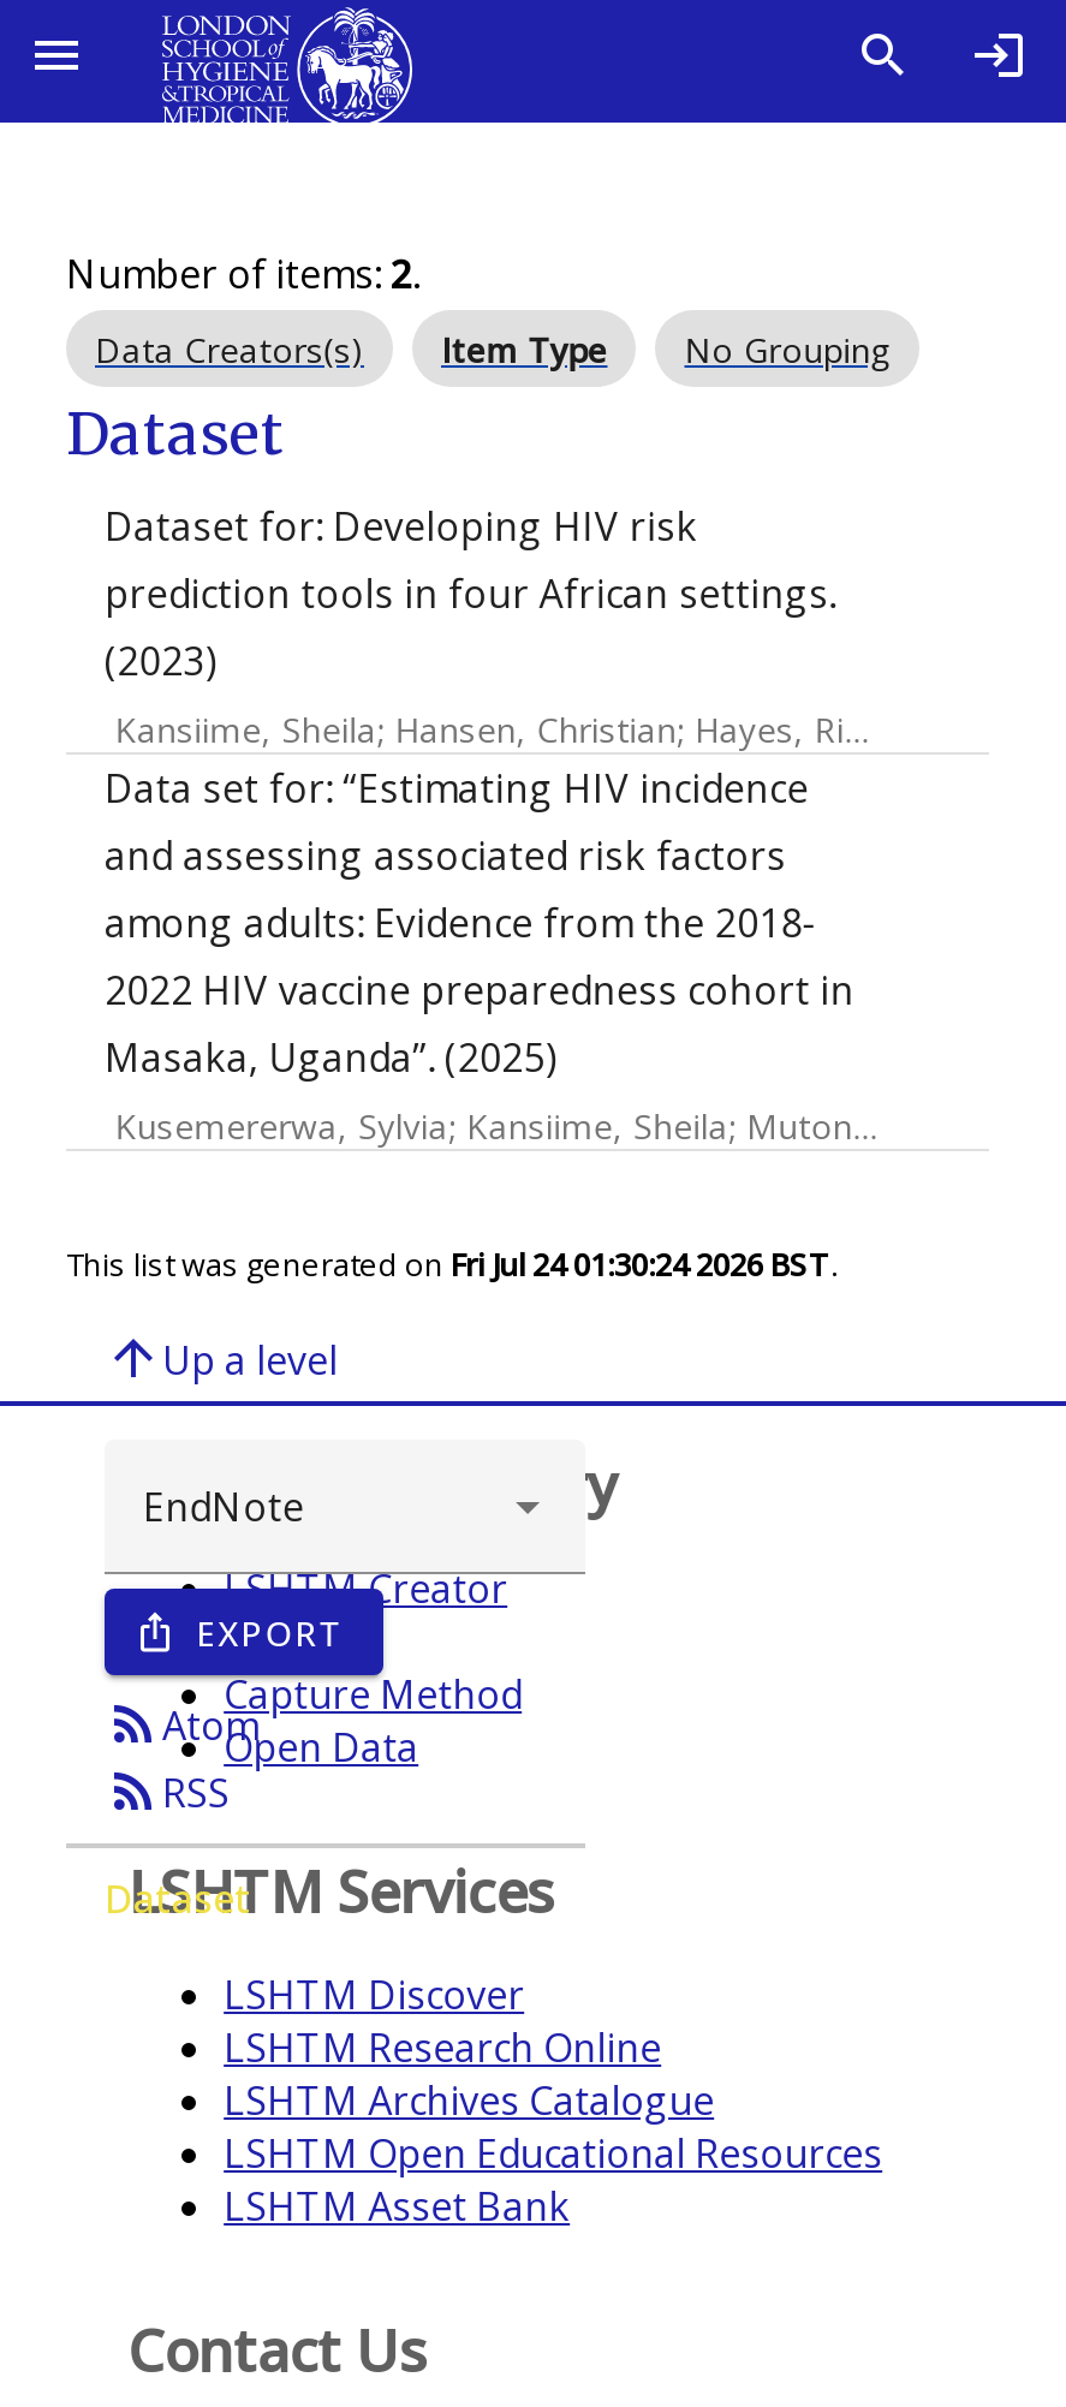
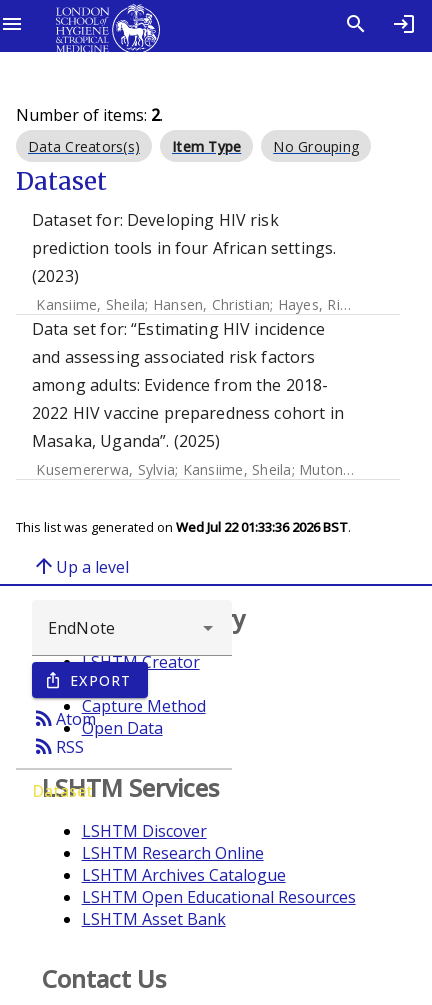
[66,1243,838,1286] This list was generated on Fri Jul 24 01:30:24 2026 BST. -> [16,518,351,536] This list was generated on Wed Jul 22 01:33:36 2026 BST.

